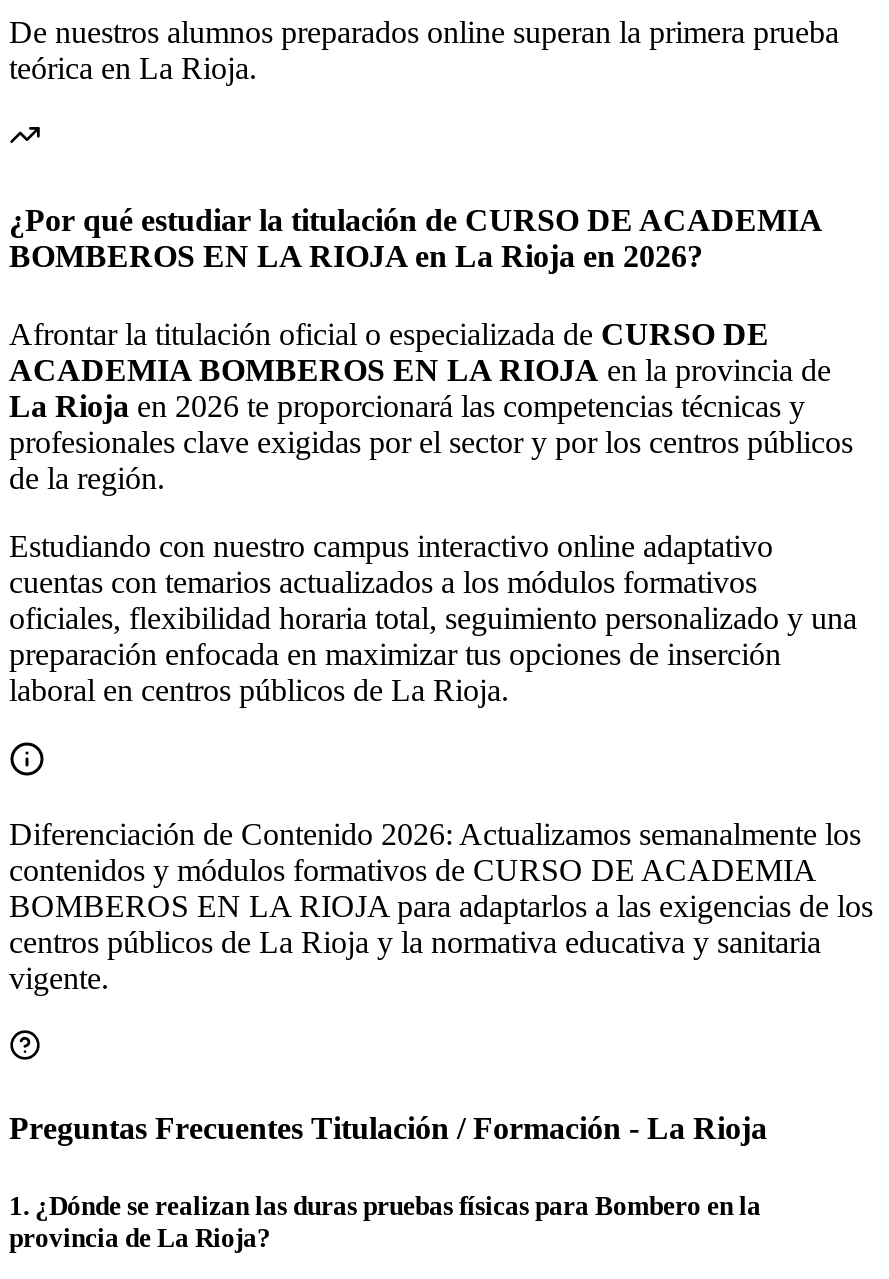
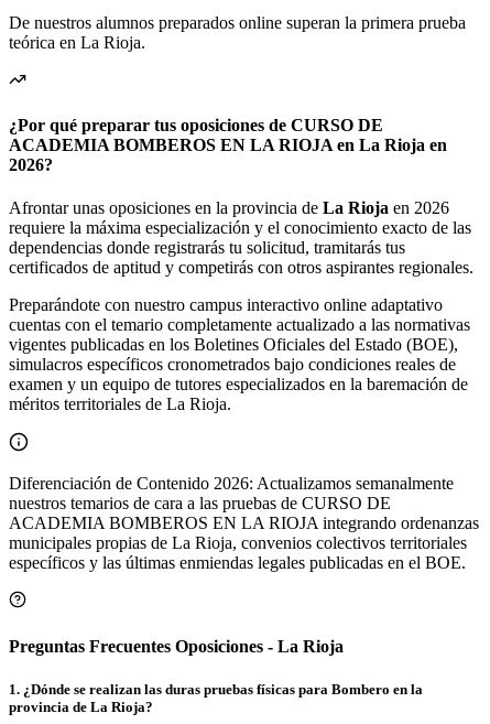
[9,202,821,272] ¿Por qué estudiar la titulación de CURSO DE ACADEMIA | BOMBEROS EN LA RIOJA en La Rioja en 2026? -> [9,116,447,174] ¿Por qué preparar tus oposiciones de CURSO DE | ACADEMIA BOMBEROS EN LA RIOJA en La Rioja en | 2026?
[9,317,853,495] Afrontar la titulación oficial o especializada de CURSO DE | ACADEMIA BOMBEROS EN LA RIOJA en la provincia de | La Rioja en 2026 te proporcionará las competencias técnicas y | profesionales clave exigidas por el sector y por los centros públicos | de la región. -> [9,199,473,277] Afrontar unas oposiciones en la provincia de La Rioja en 2026 | requiere la máxima especialización y el conocimiento exacto de las | dependencias donde registrarás tu solicitud, tramitarás tus | certificados de aptitud y competirás con otros aspirantes regionales.
[9,529,857,707] Estudiando con nuestro campus interactivo online adaptativo | cuentas con temarios actualizados a los módulos formativos | oficiales, flexibilidad horaria total, seguimiento personalizado y una | preparación enfocada en maximizar tus opciones de inserción | laboral en centros públicos de La Rioja. -> [9,296,470,414] Preparándote con nuestro campus interactivo online adaptativo | cuentas con el temario completamente actualizado a las normativas | vigentes publicadas en los Boletines Oficiales del Estado (BOE), | simulacros específicos cronometrados bajo condiciones reales de | examen y un equipo de tutores especializados en la baremación de | méritos territoriales de La Rioja.
[9,817,873,995] Diferenciación de Contenido 2026: Actualizamos semanalmente los | contenidos y módulos formativos de CURSO DE ACADEMIA | BOMBEROS EN LA RIOJA para adaptarlos a las exigencias de los | centros públicos de La Rioja y la normativa educativa y sanitaria | vigente. -> [9,474,479,572] Diferenciación de Contenido 2026: Actualizamos semanalmente | nuestros temarios de cara a las pruebas de CURSO DE | ACADEMIA BOMBEROS EN LA RIOJA integrando ordenanzas | municipales propias de La Rioja, convenios colectivos territoriales | específicos y las últimas enmiendas legales publicadas en el BOE.
[9,1111,767,1145] Preguntas Frecuentes Titulación / Formación - La Rioja -> [9,637,344,655] Preguntas Frecuentes Oposiciones - La Rioja

